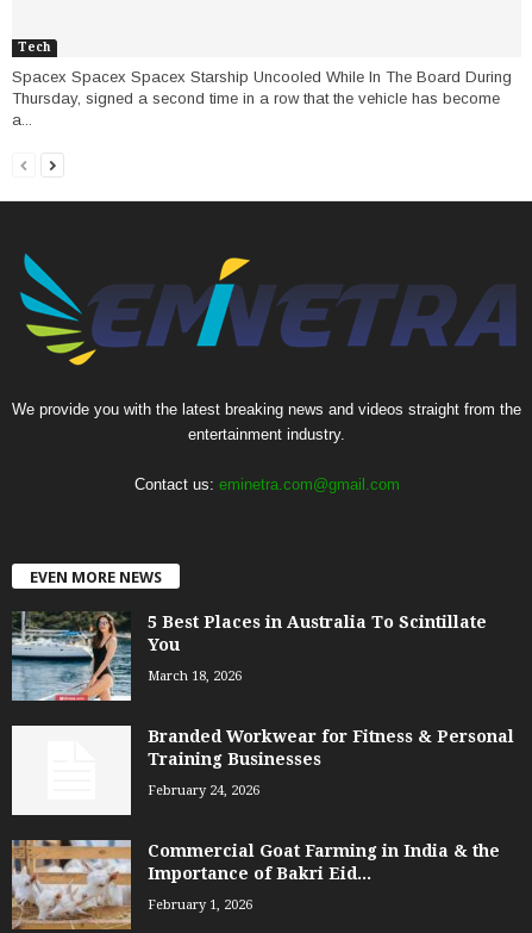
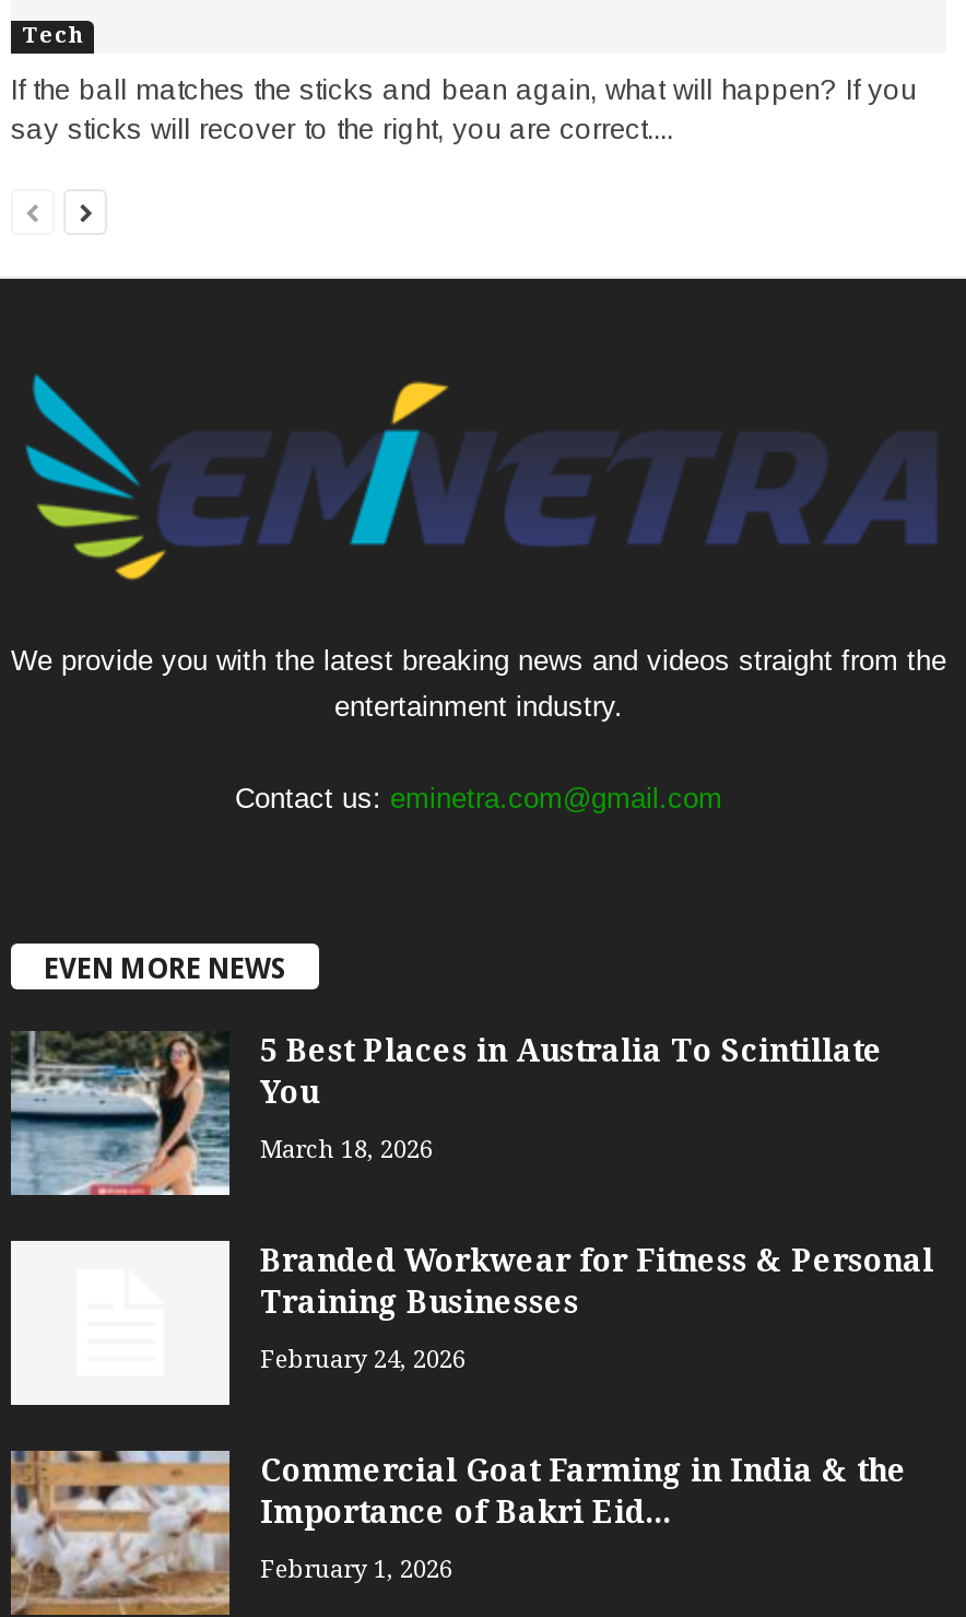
[12,68,512,129] Spacex Spacex Spacex Starship Uncooled While In The Board During | Thursday, signed a second time in a row that the vehicle has become | a... -> [11,74,916,146] If the ball matches the sticks and bean again, what will happen? If you | say sticks will recover to the right, you are correct....

